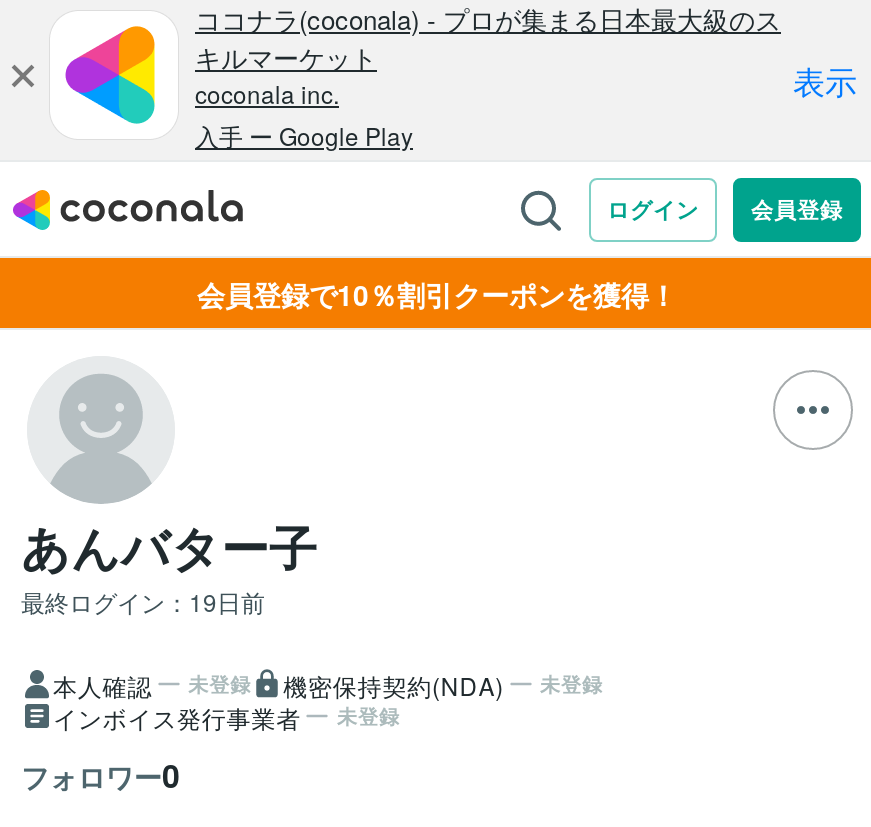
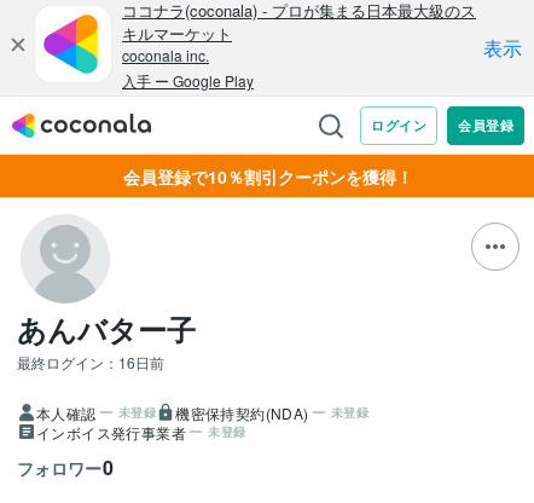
[21,584,265,618] 最終ログイン：19日前 -> [17,352,164,372] 最終ログイン：16日前

